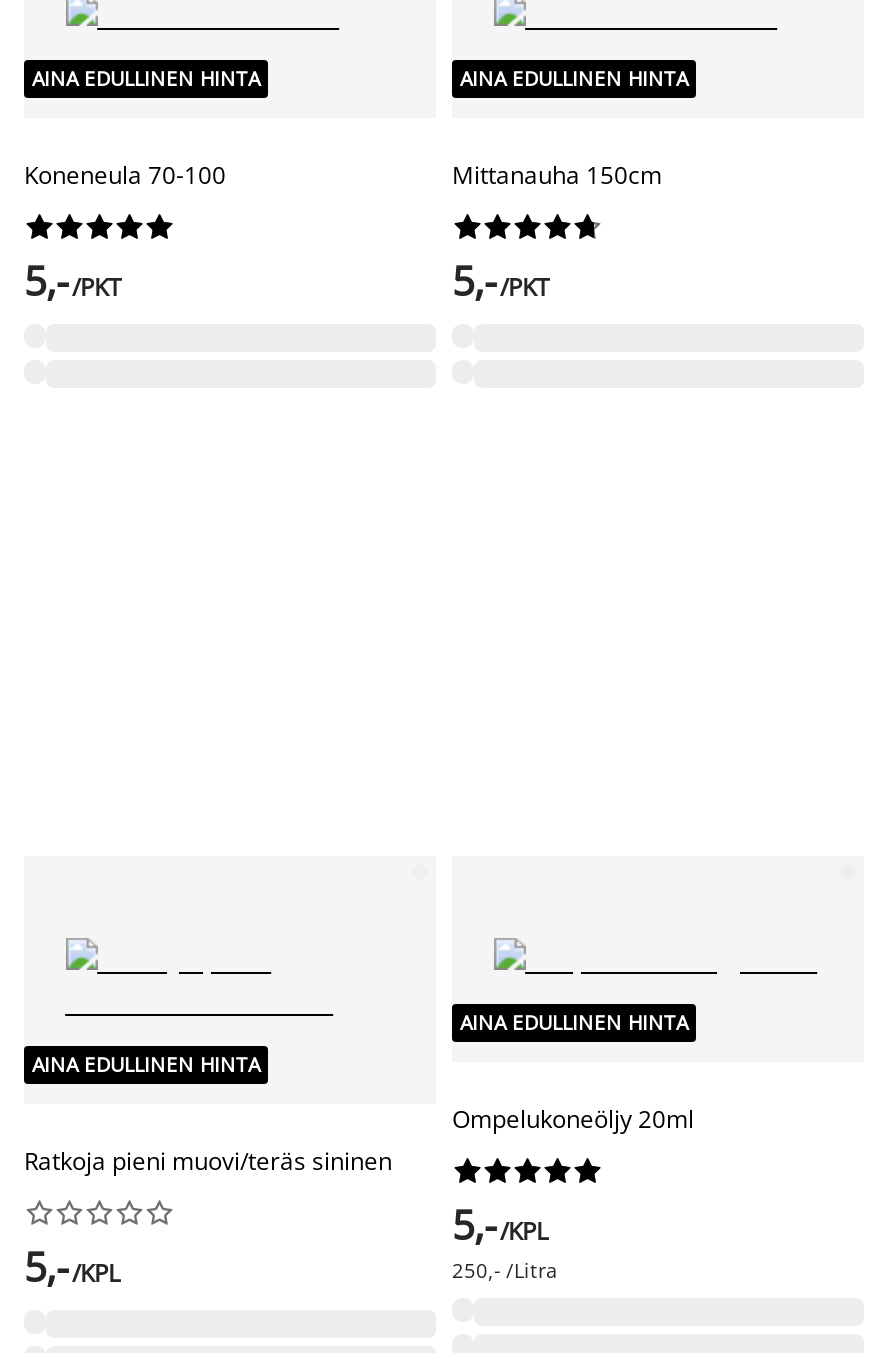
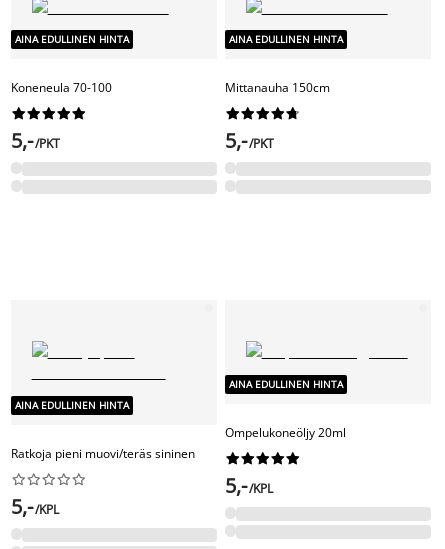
[452,1256,558,1284] 250,- /Litra -> none

